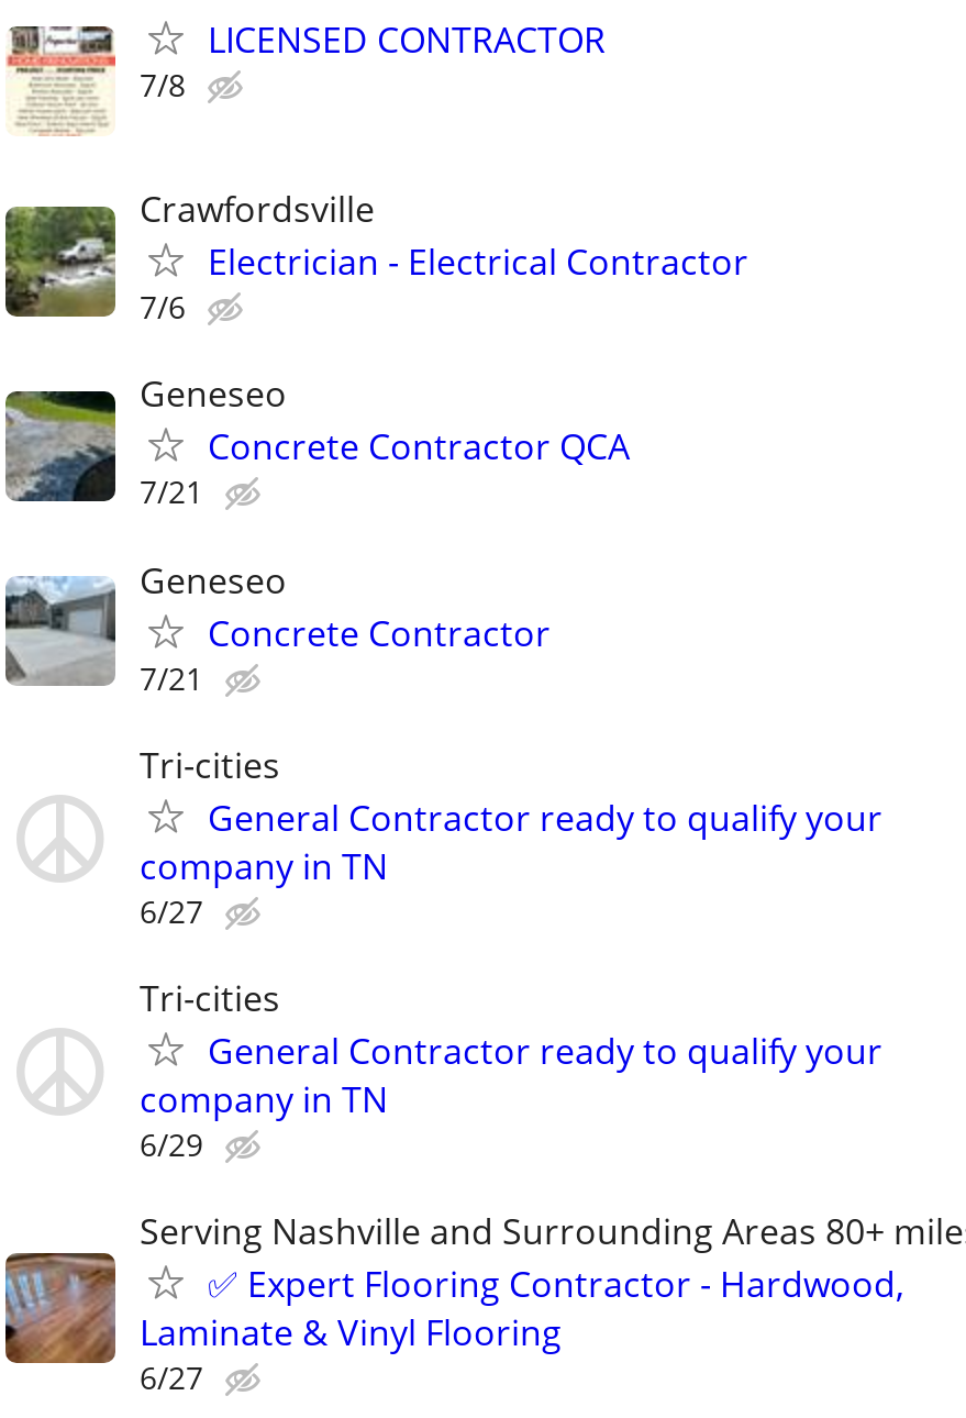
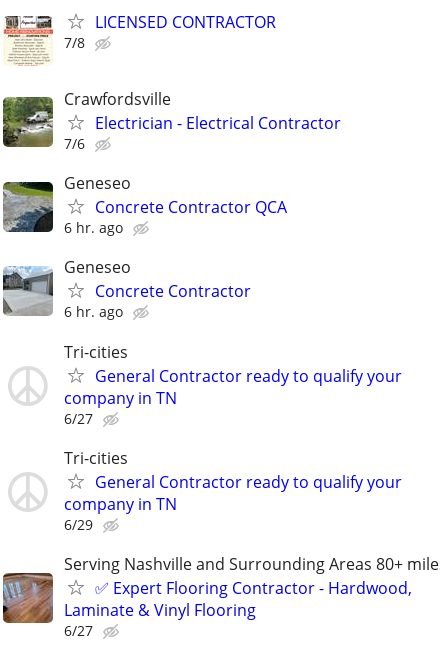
[140,471,203,512] 7/21 -> [64,218,123,237] 6 hr. ago
[140,656,203,698] 7/21 -> [64,302,123,321] 6 hr. ago

